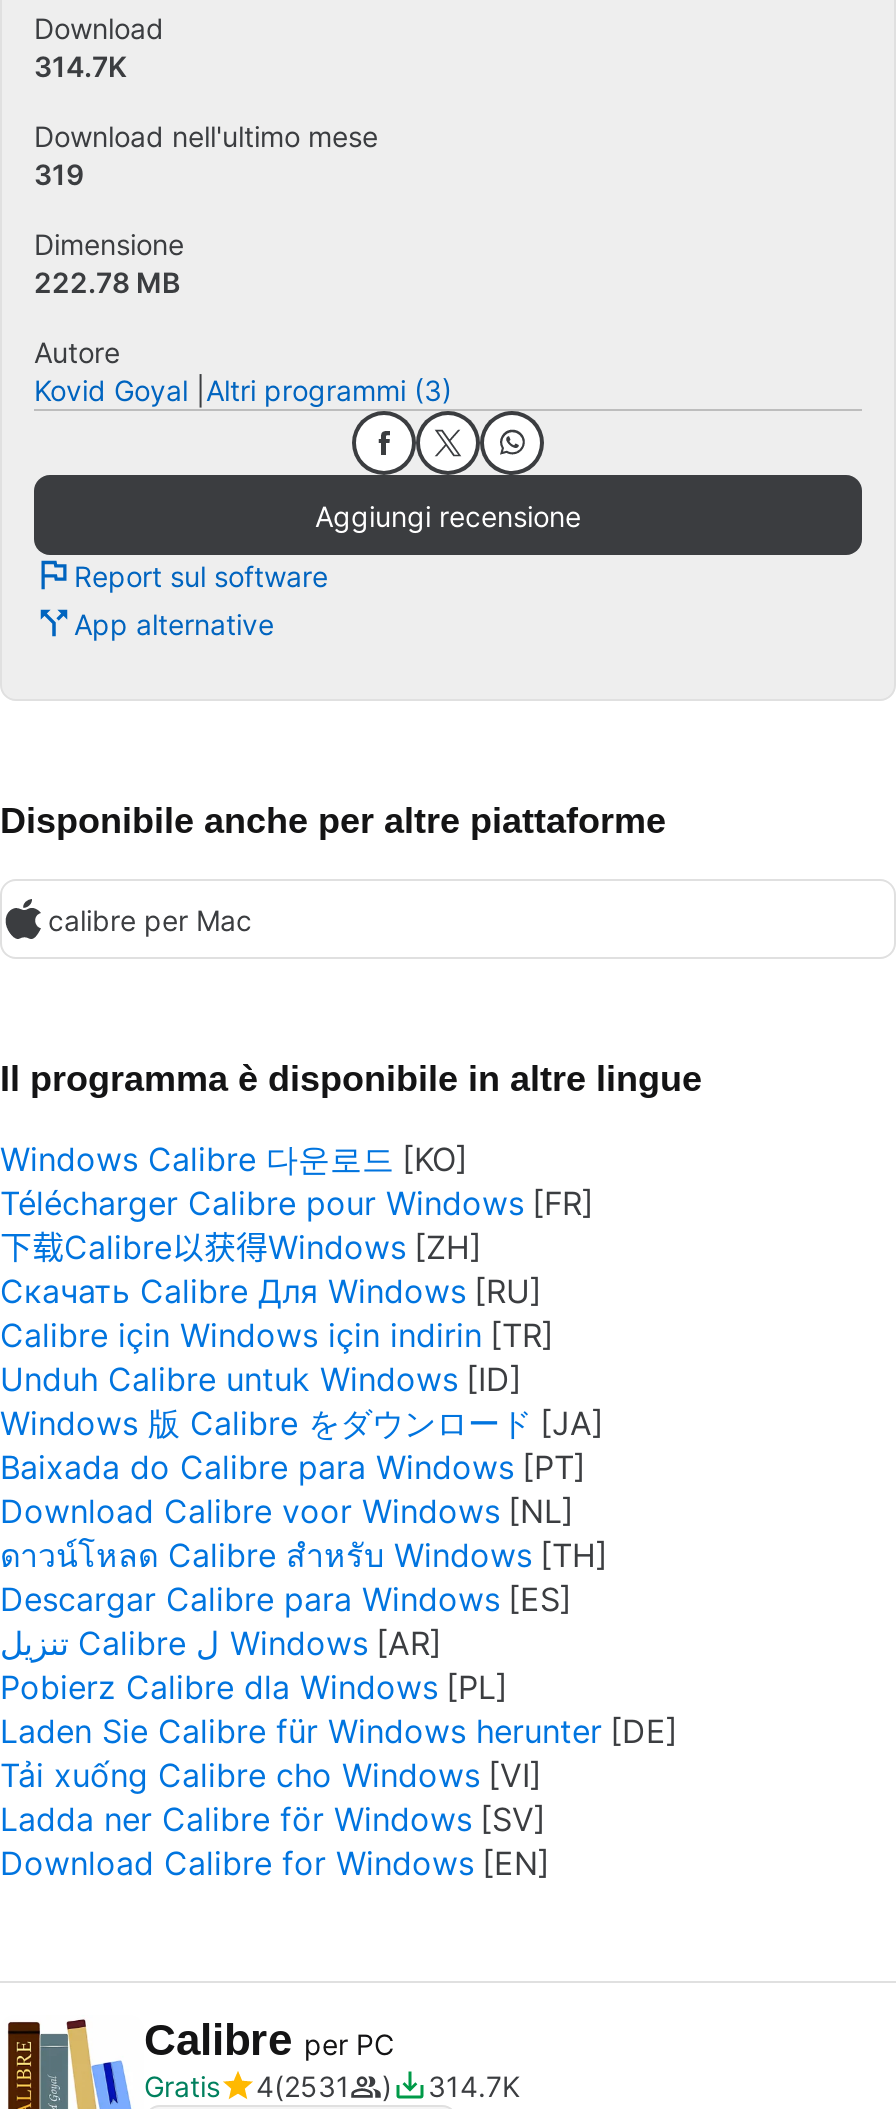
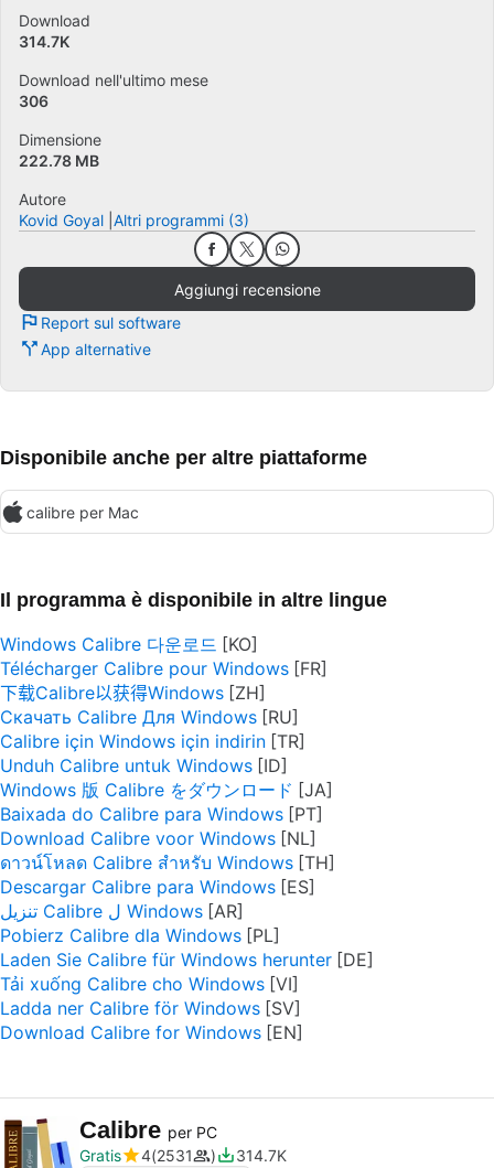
[34,157,84,191] 319 -> [19,92,49,110] 306

